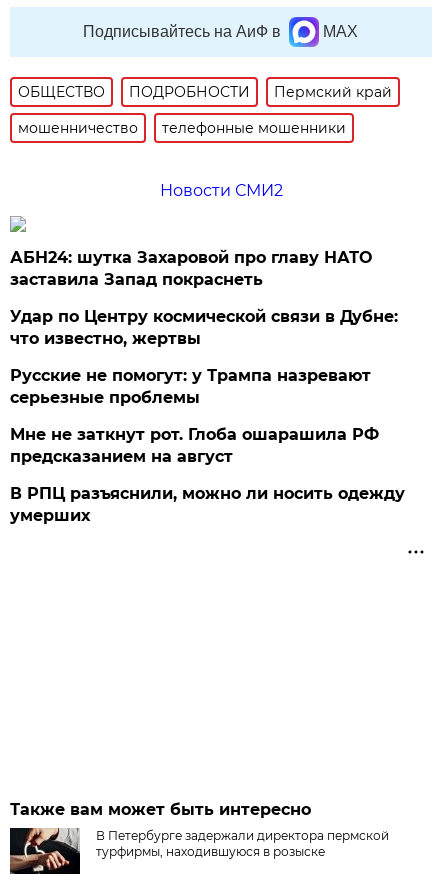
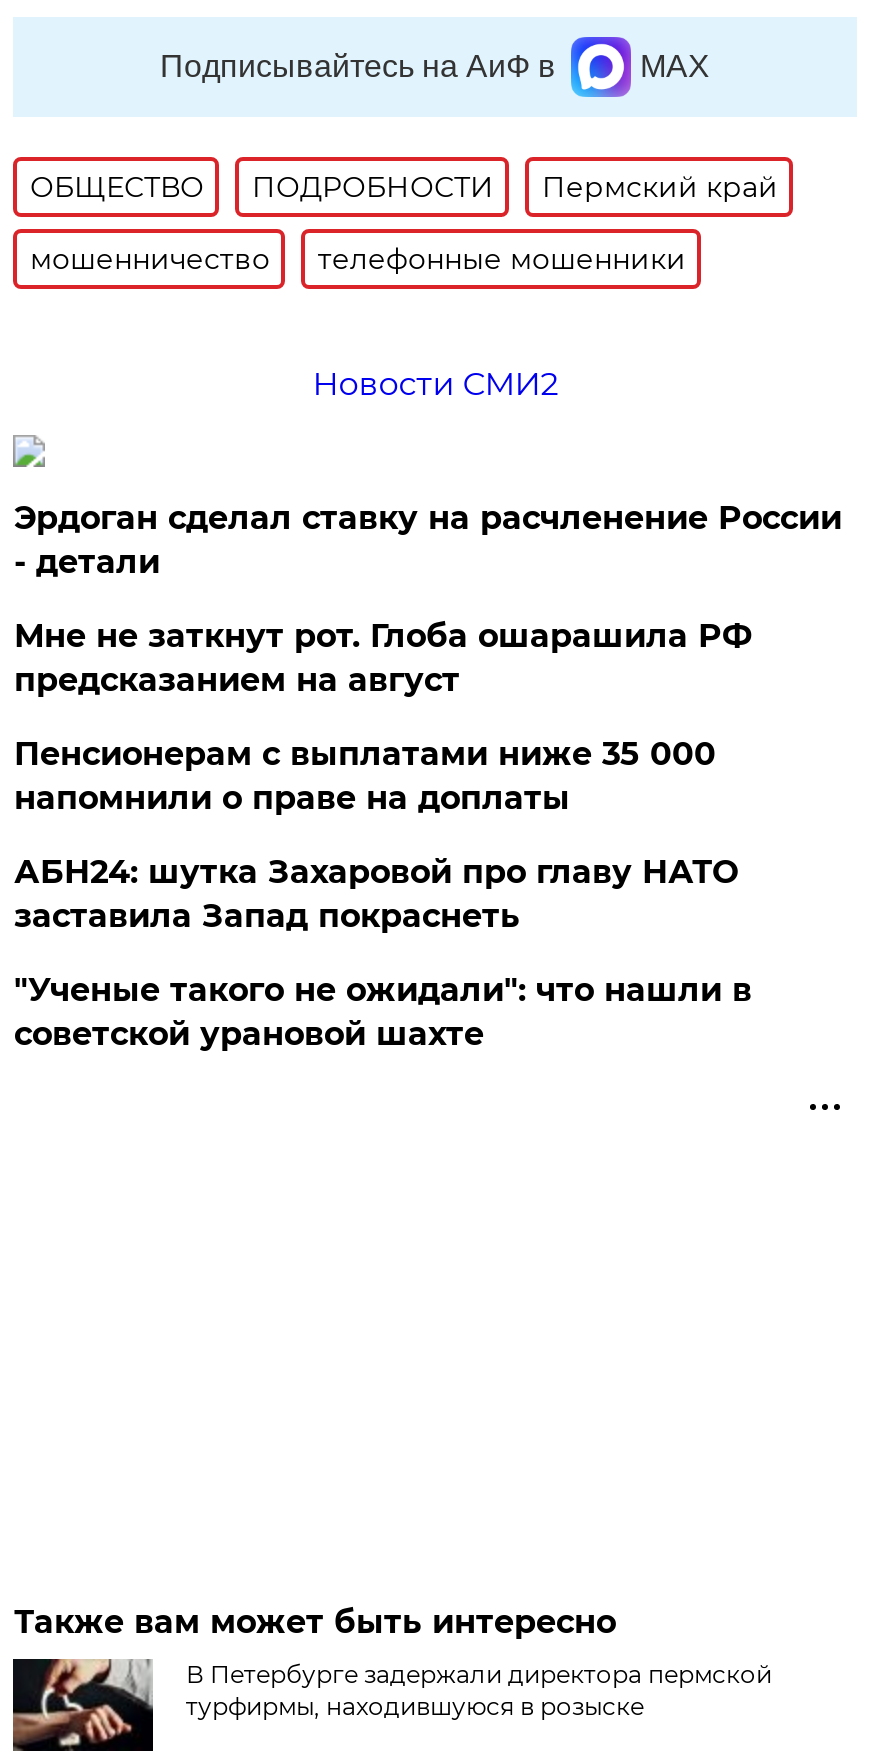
none -> [14,499,842,817] Эрдоган сделал ставку на расчленение России | - детали | Пенсионерам с выплатами ниже 35 000 | напомнили о праве на доплаты
moved [10,248,372,289] -> [14,853,738,935]: АБН24: шутка Захаровой про главу НАТО | заставила Запад покраснеть
[10,307,405,525] Удар по Центру космической связи в Дубне: | что известно, жертвы | Русские не помогут: у Трампа назревают | серьезные проблемы | В РПЦ разъяснили, можно ли носить одежду | умерших -> [14,971,752,1053] "Ученые такого не ожидали": что нашли в | советской урановой шахте
moved [10,425,379,466] -> [14,617,752,699]: Мне не заткнут рот. Глоба ошарашила РФ | предсказанием на август

